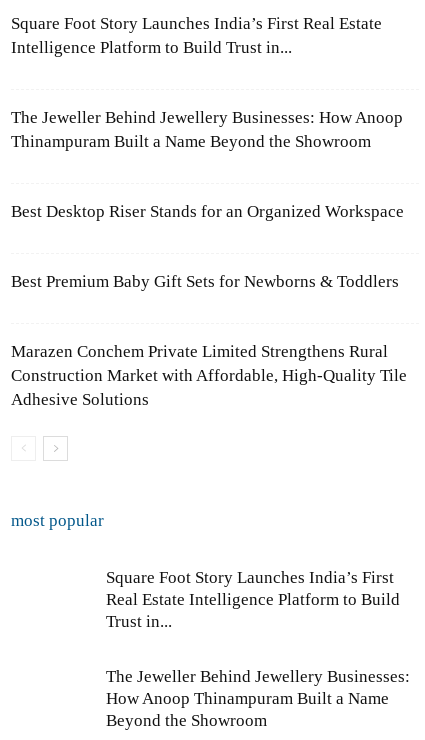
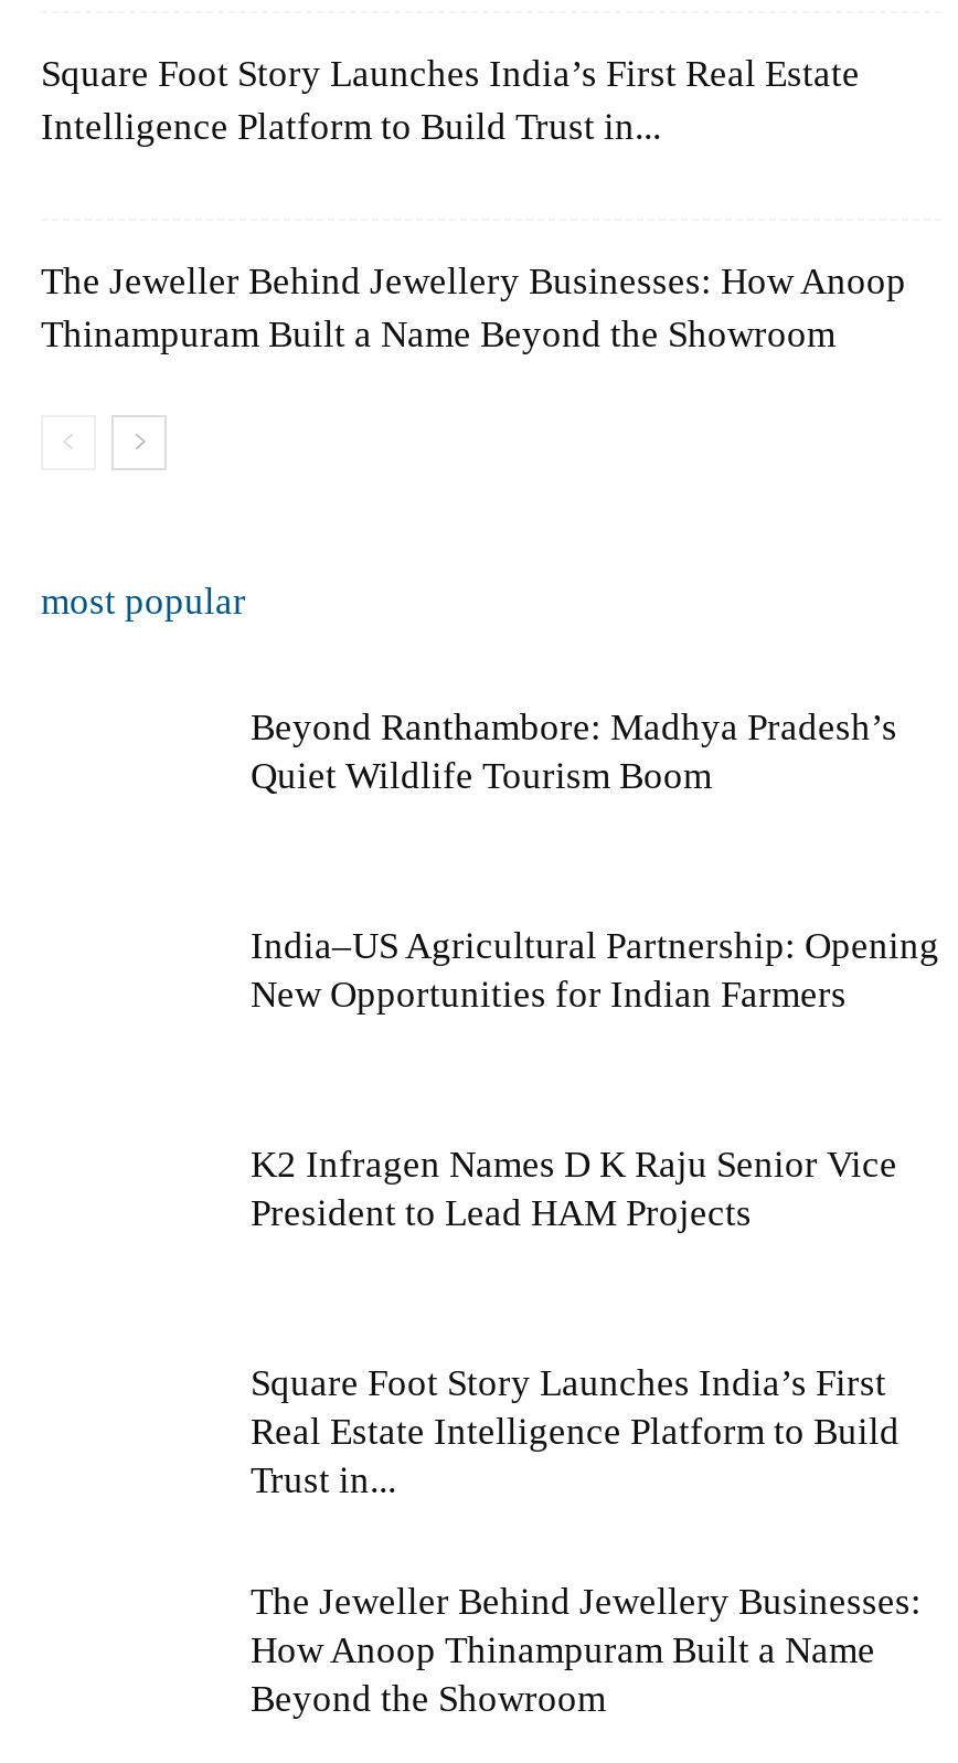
[11,202,404,221] Best Desktop Riser Stands for an Organized Workspace -> none
[11,272,399,291] Best Premium Baby Gift Sets for Newborns & Toddlers -> none
[11,342,407,409] Marazen Conchem Private Limited Strengthens Rural | Construction Market with Affordable, High-Quality Tile | Adhesive Solutions -> none
moved [11,511,104,530] -> [41,582,246,624]: most popular
none -> [251,708,897,798] Beyond Ranthambore: Madhya Pradesh’s | Quiet Wildlife Tourism Boom
none -> [251,926,939,1017] India–US Agricultural Partnership: Opening | New Opportunities for Indian Farmers
none -> [251,1145,897,1235] K2 Infragen Names D K Raju Senior Vice | President to Lead HAM Projects

